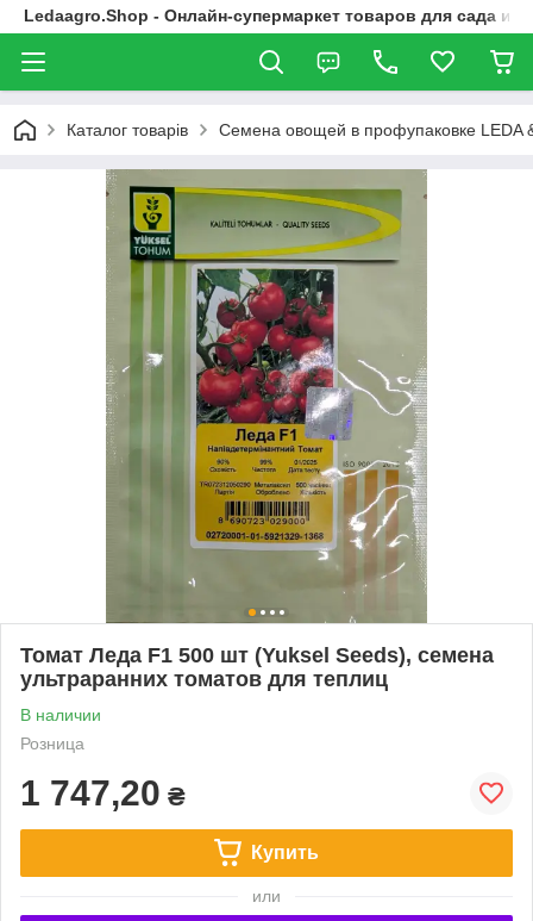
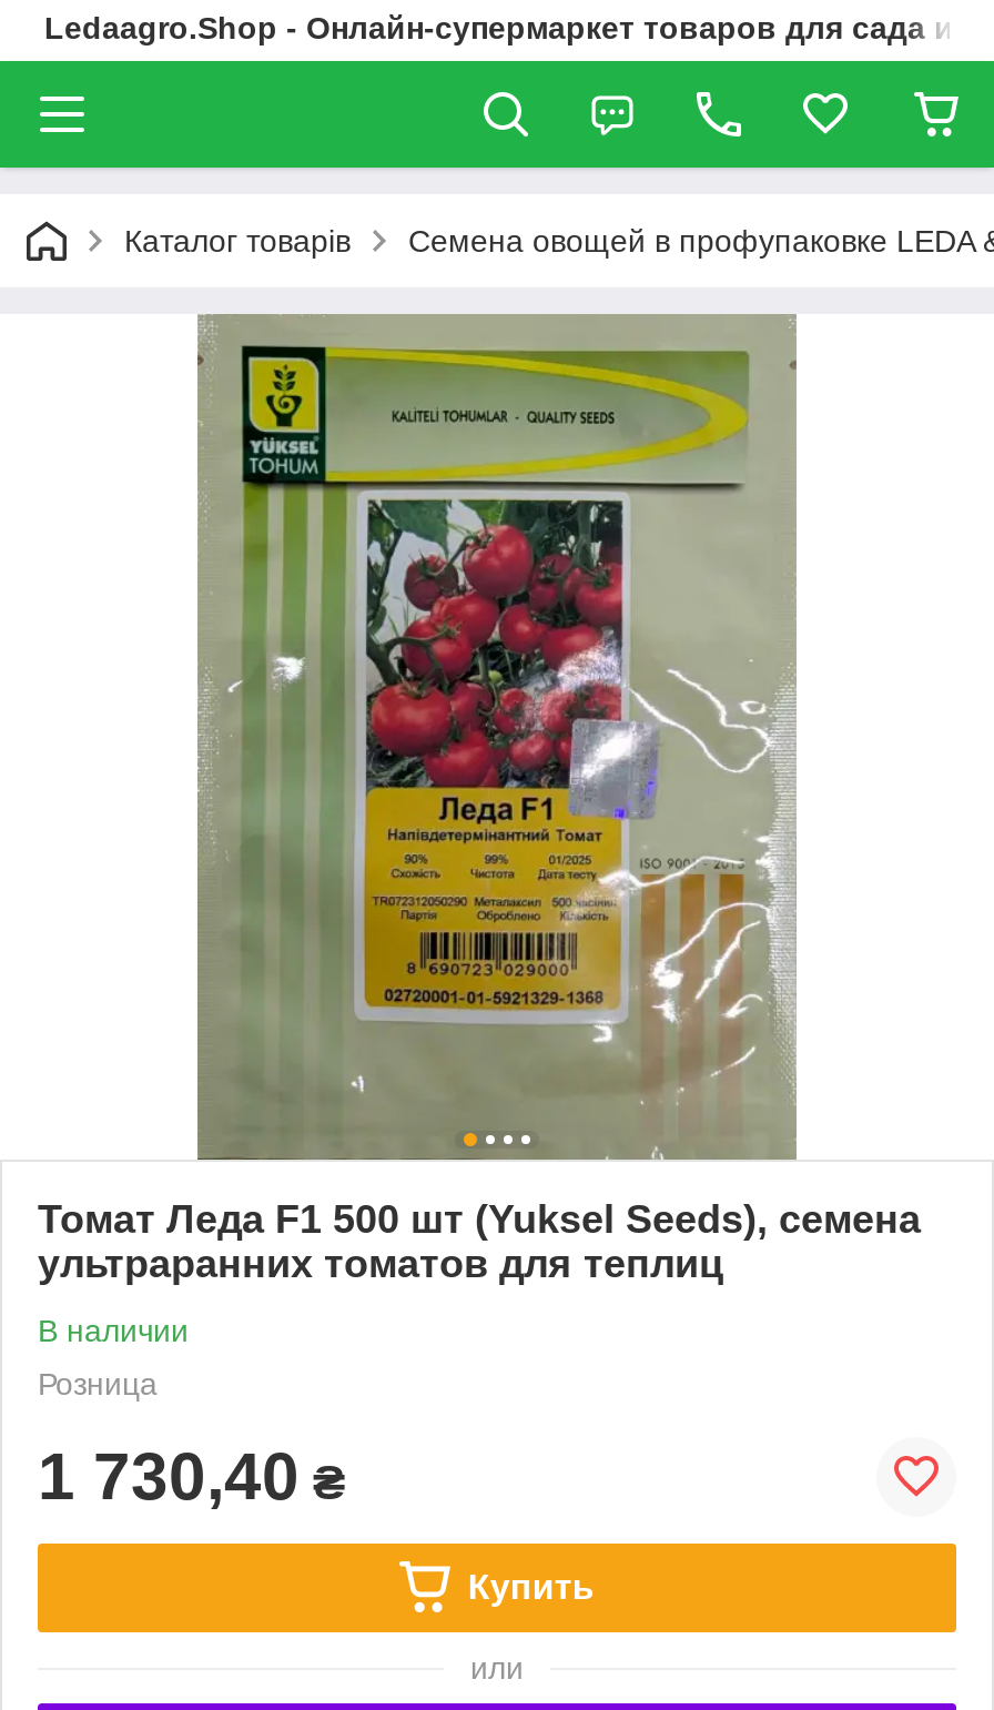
[20,773,186,812] 1 747,20 ₴ -> [38,1439,346,1512] 1 730,40 ₴

